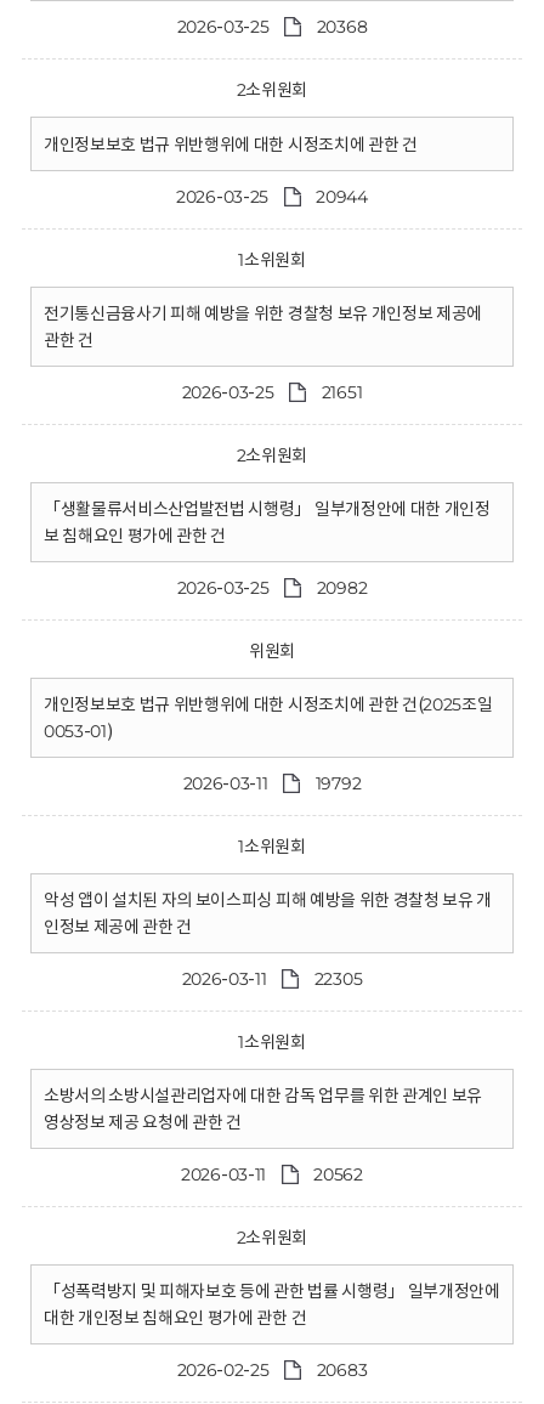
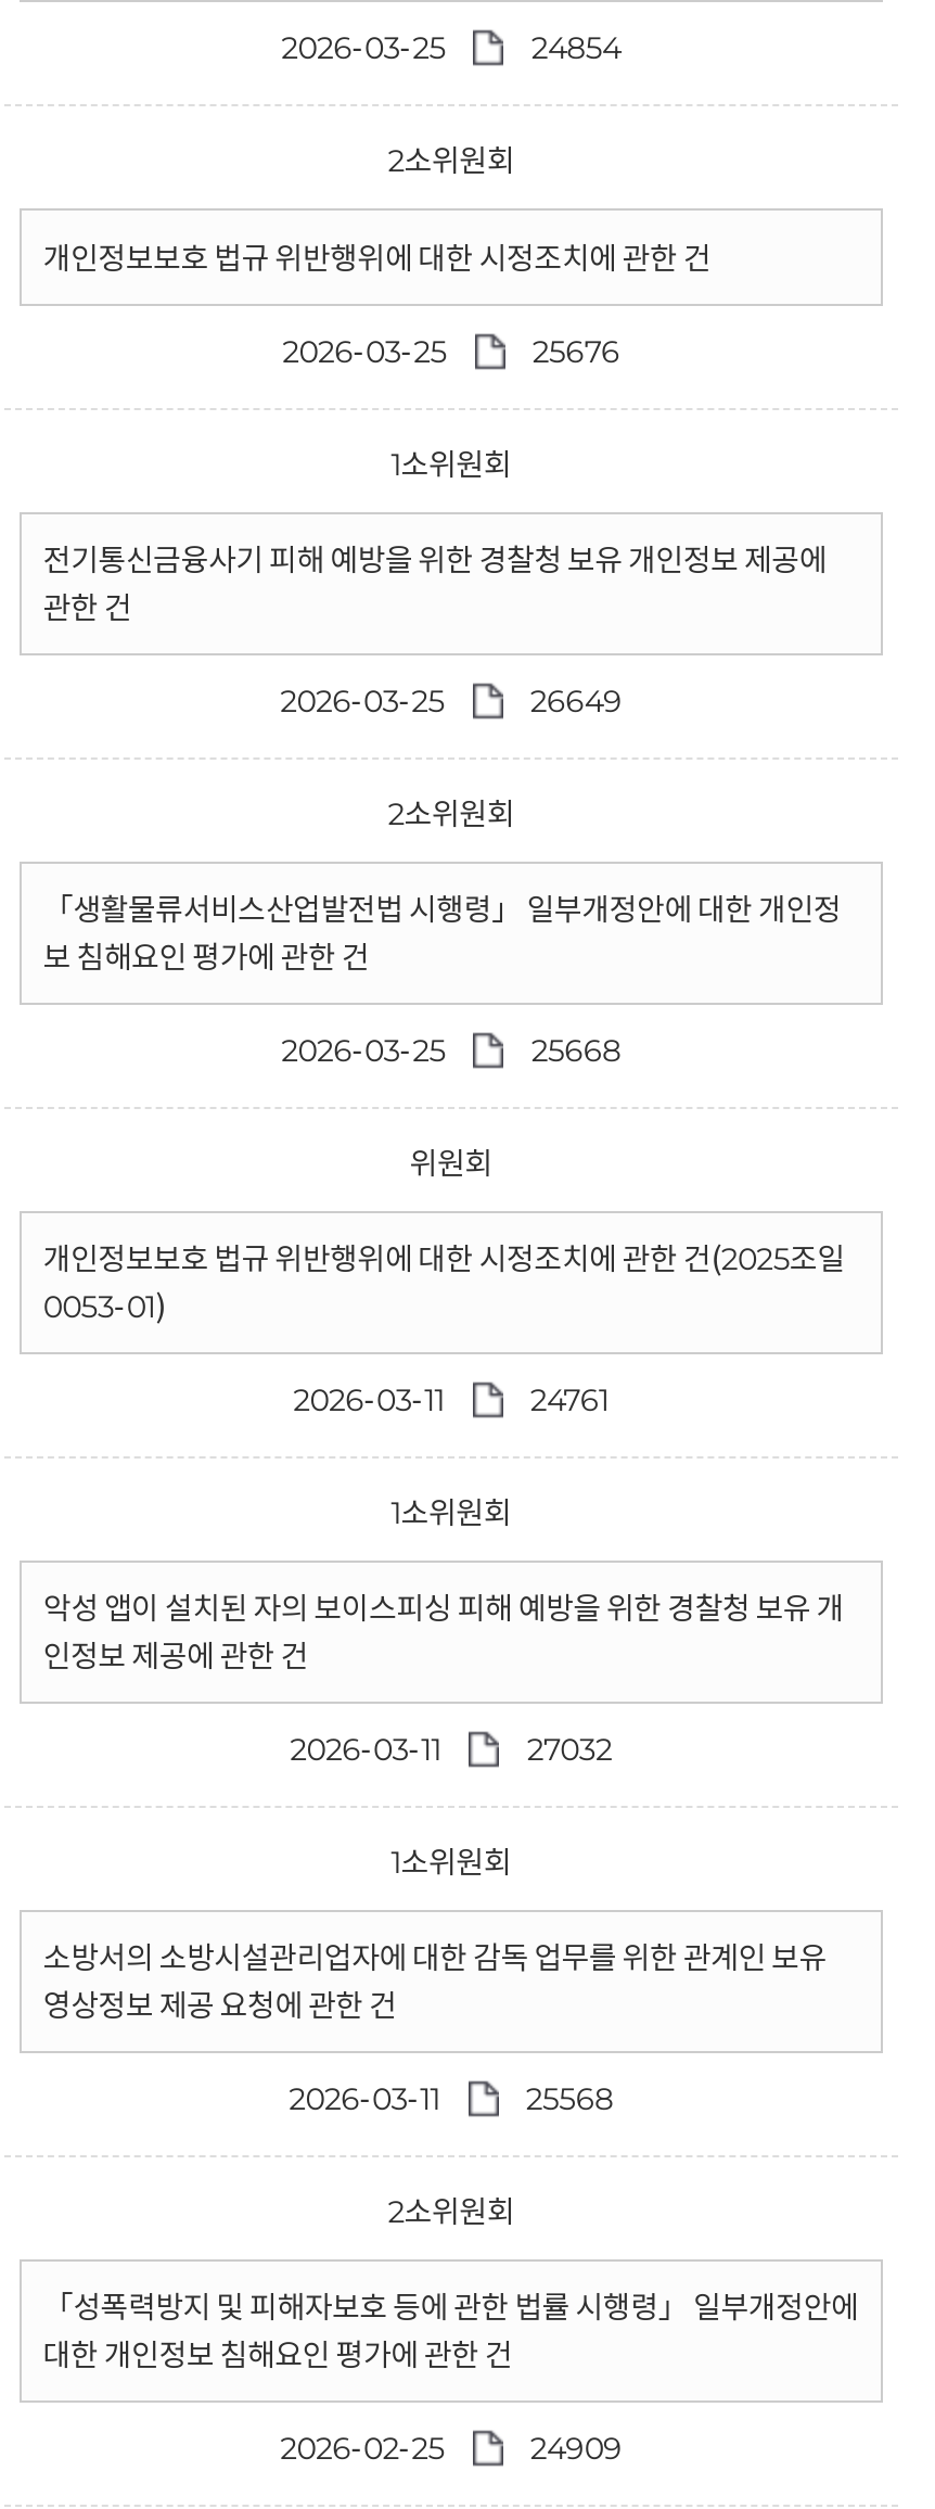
[317,16,367,38] 20368 -> [531,28,621,67] 24854
[316,186,368,208] 20944 -> [532,332,620,371] 25676
[322,381,362,403] 21651 -> [530,682,622,721] 26649
[317,577,367,599] 20982 -> [531,1031,621,1070] 25668
[315,772,361,794] 19792 -> [530,1380,609,1419] 24761
[314,968,362,990] 22305 -> [527,1730,612,1769] 27032
[314,1164,363,1185] 20562 -> [526,2079,613,2118] 25568
[317,1359,367,1381] 20683 -> [530,2429,622,2468] 24909

